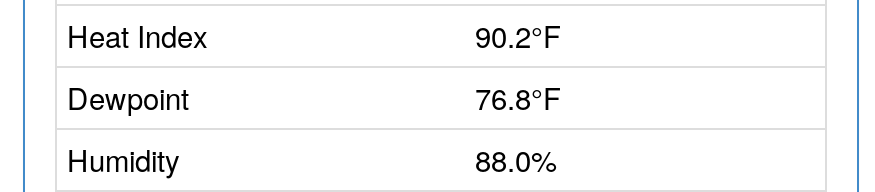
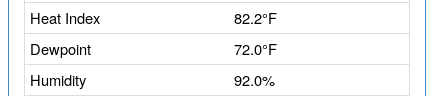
[475,14,561,56] 90.2°F -> [234,7,277,28] 82.2°F
[475,76,561,118] 76.8°F -> [234,38,277,59] 72.0°F
[475,138,557,180] 88.0% -> [234,69,275,90] 92.0%

